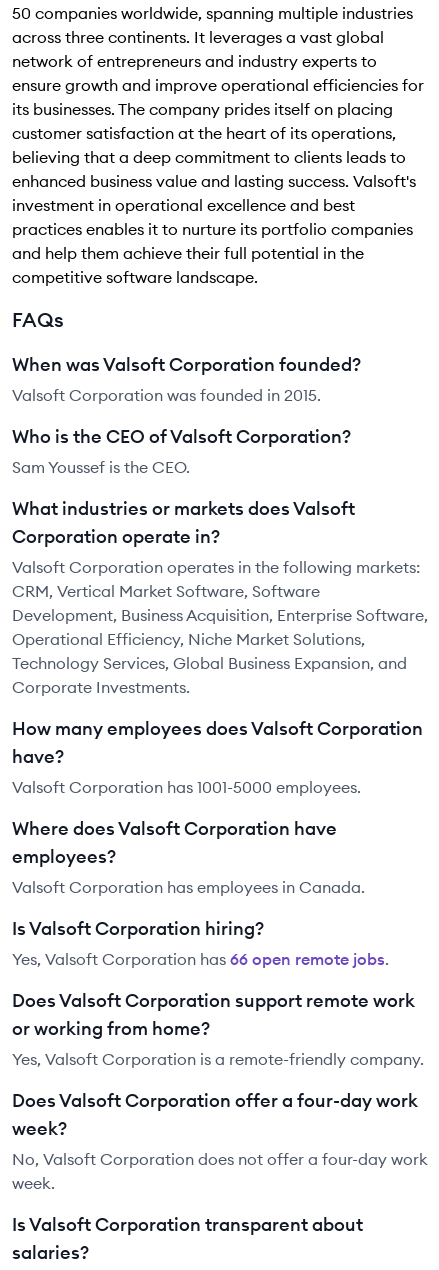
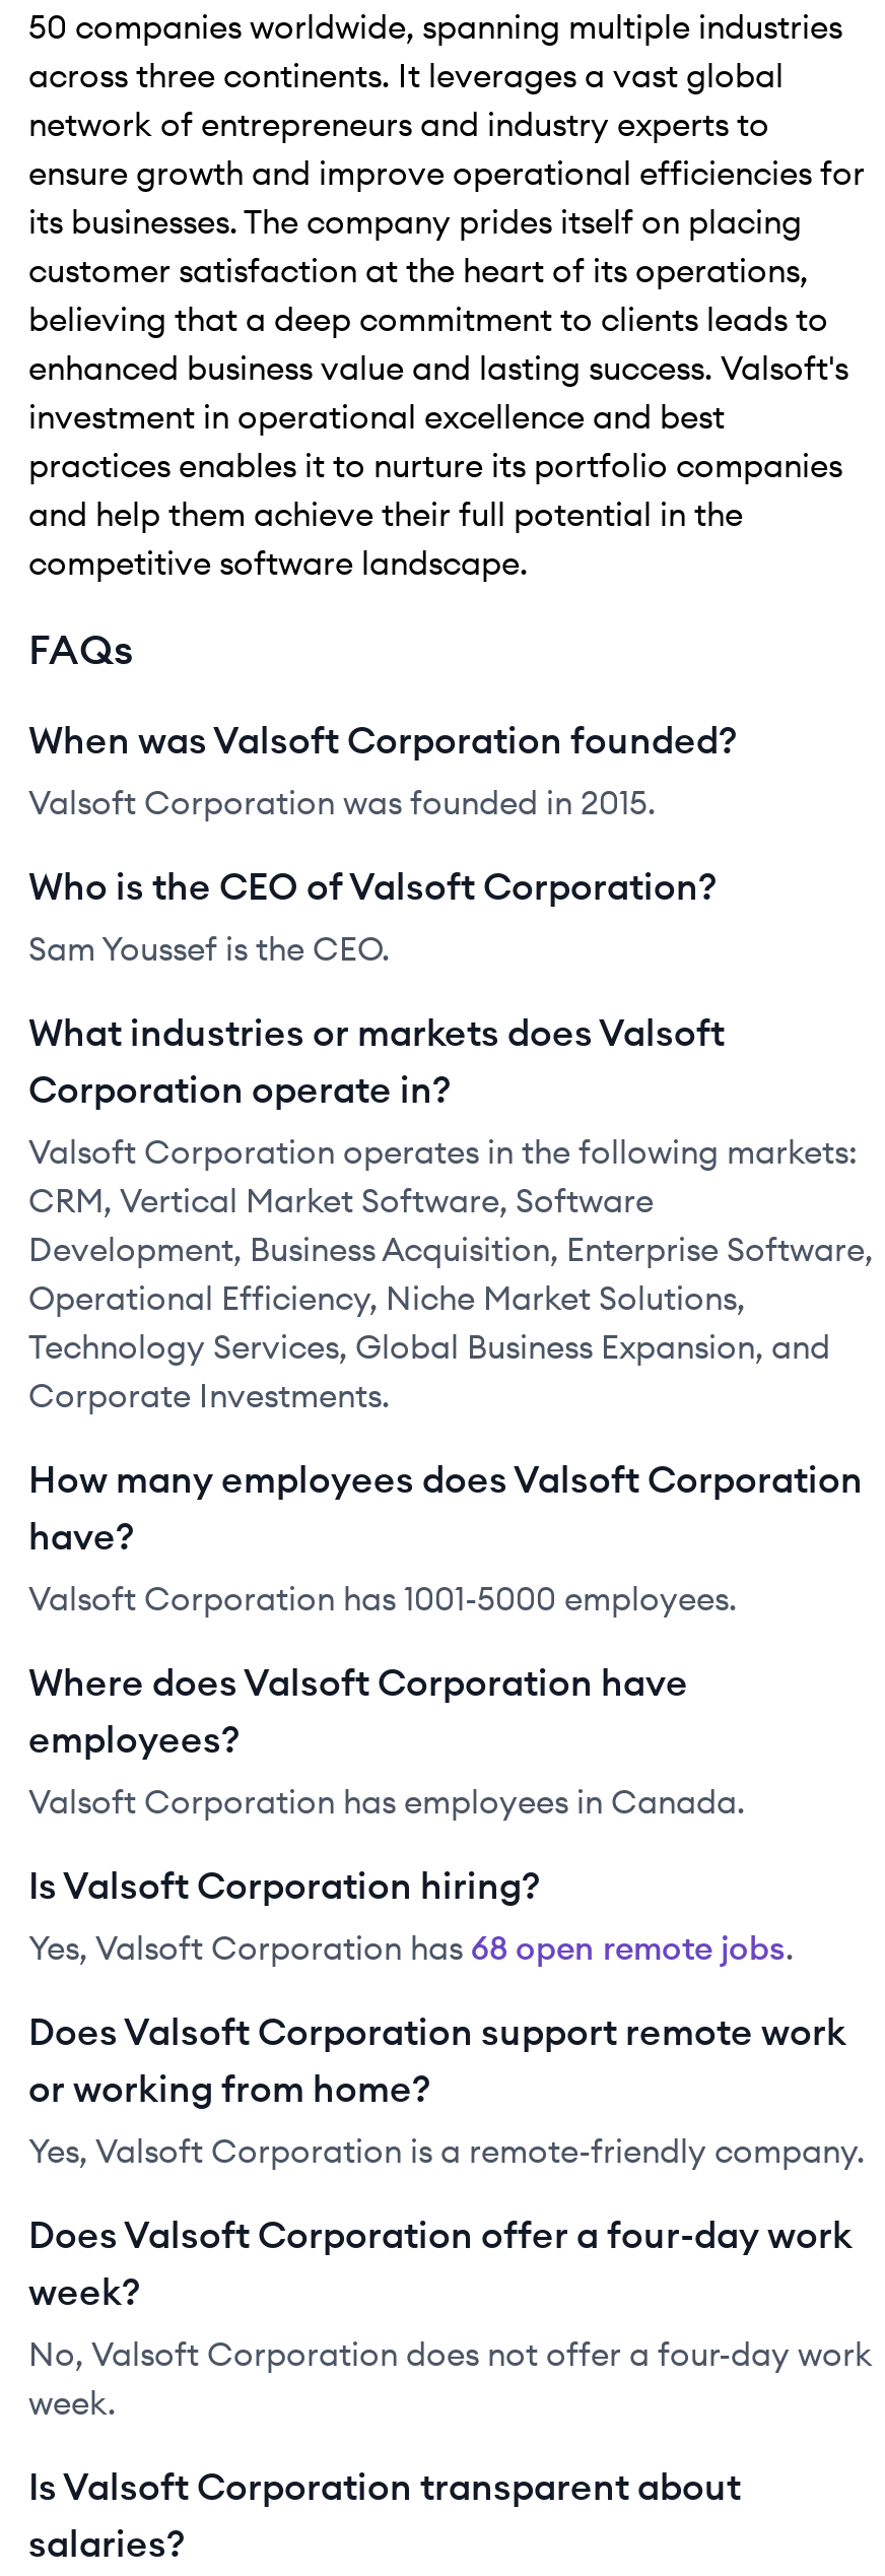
[12,949,389,969] Yes, Valsoft Corporation has 66 open remote jobs. -> [28,1927,794,1968] Yes, Valsoft Corporation has 68 open remote jobs.

